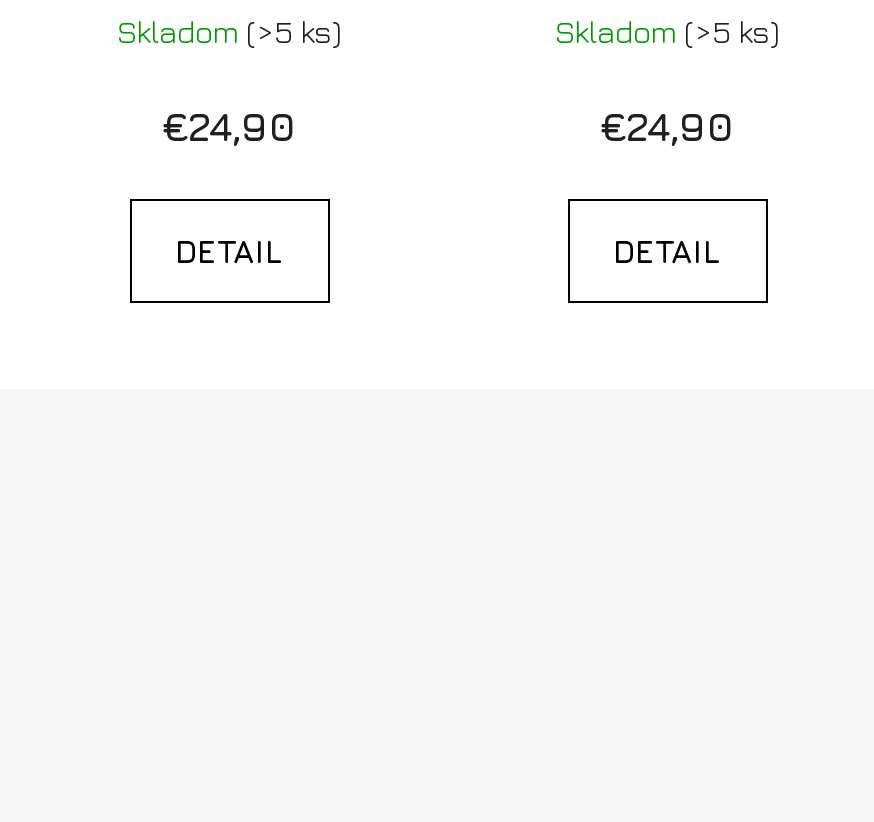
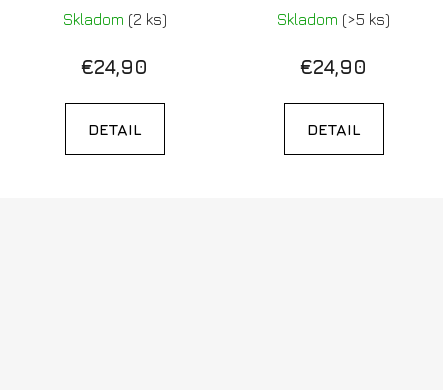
[116,12,342,48] Skladom (>5 ks) -> [62,10,166,28] Skladom (2 ks)

